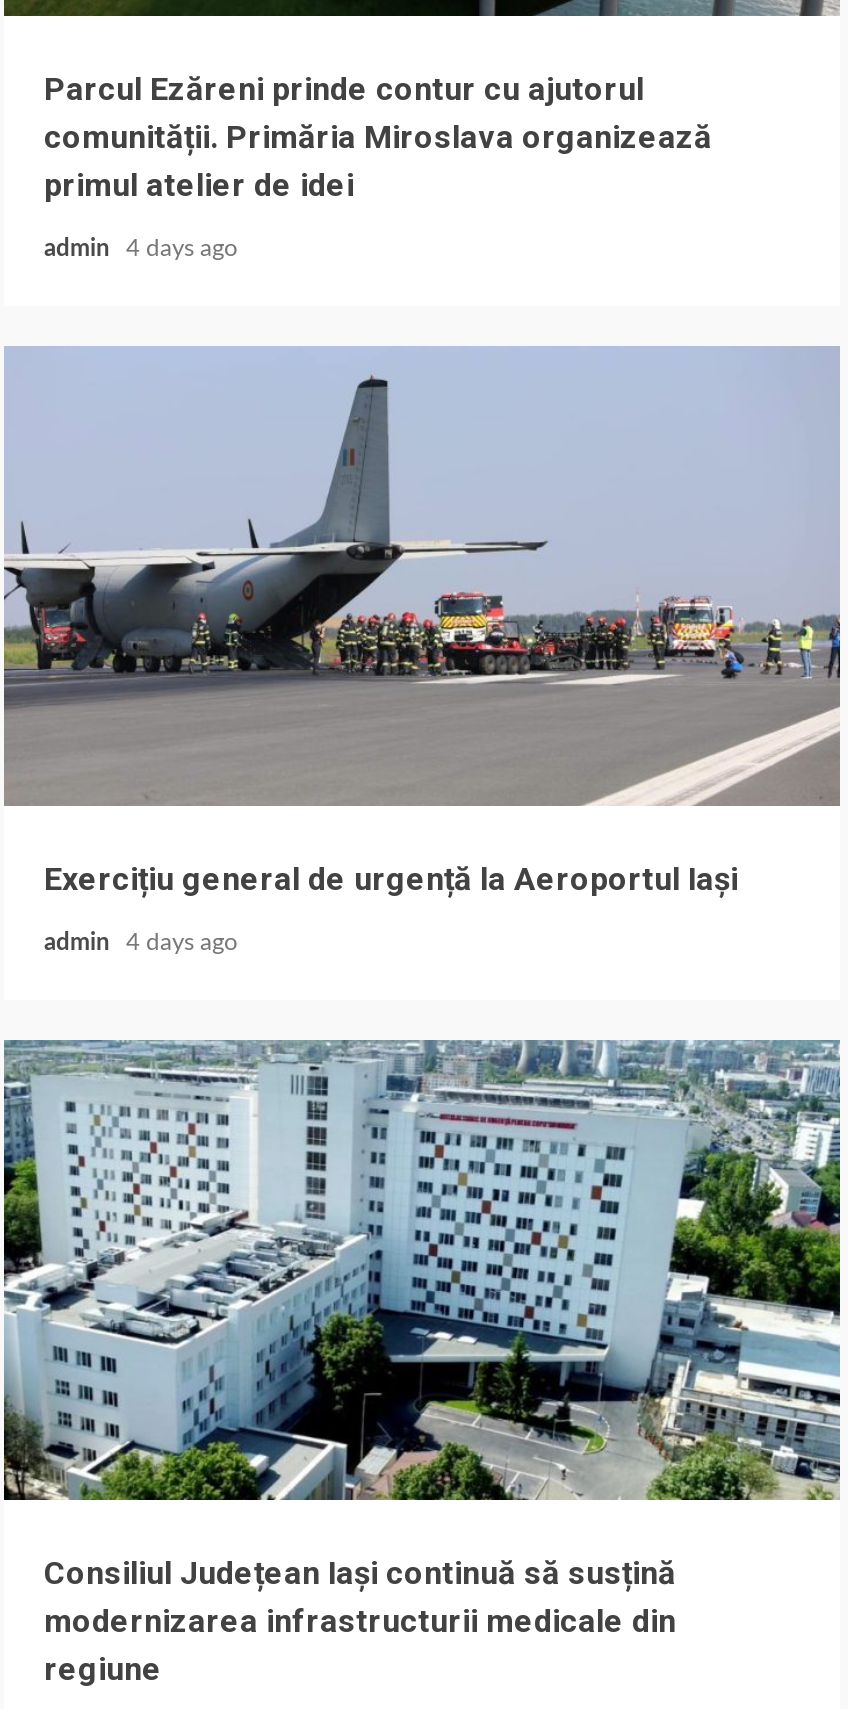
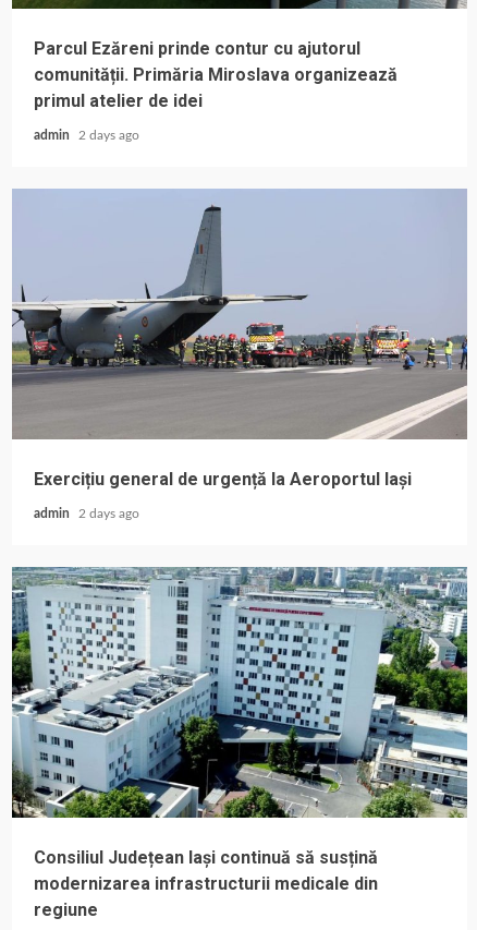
[44,235,238,259] admin 4 days ago -> [34,128,139,141] admin 2 days ago
[44,929,238,953] admin 4 days ago -> [34,507,139,520] admin 2 days ago

